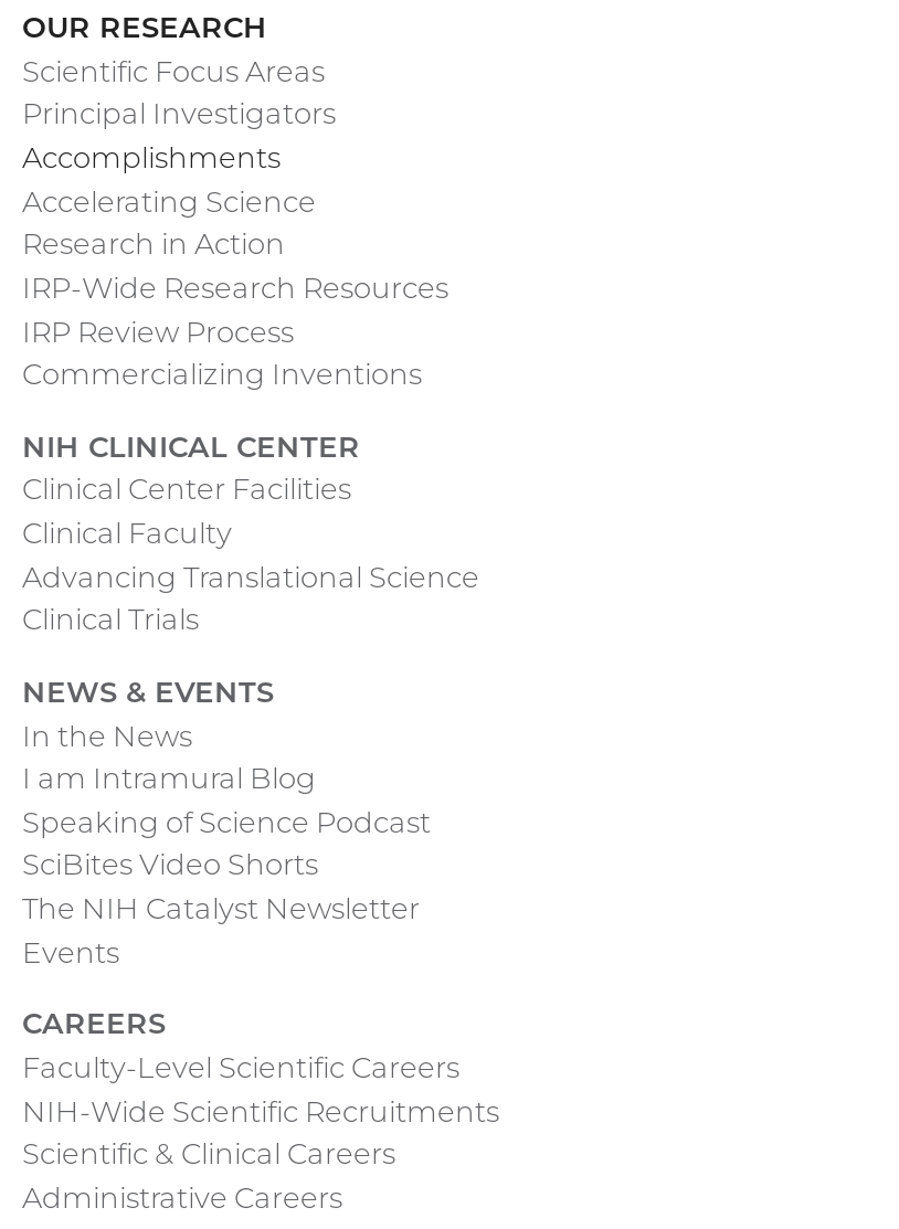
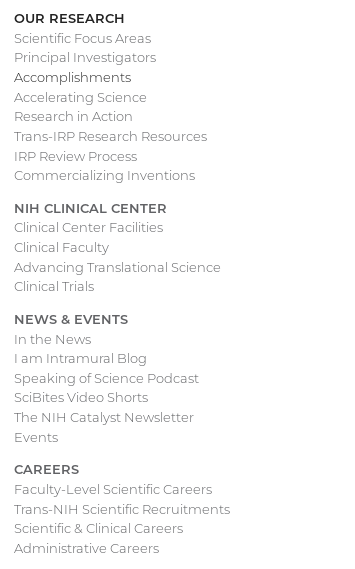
[22,269,448,305] IRP-Wide Research Resources -> [14,128,207,144] Trans-IRP Research Resources
[22,1092,499,1128] NIH-Wide Scientific Recruitments -> [14,501,230,517] Trans-NIH Scientific Recruitments

